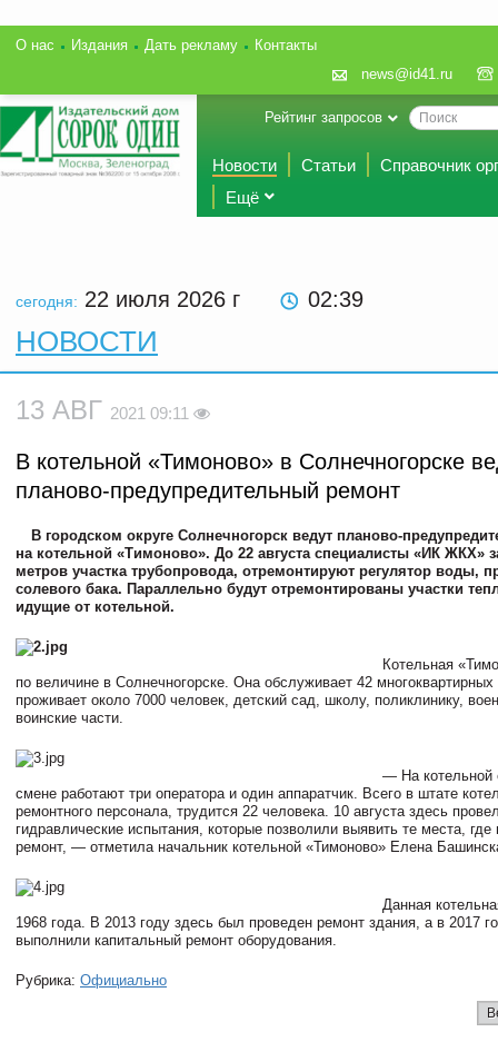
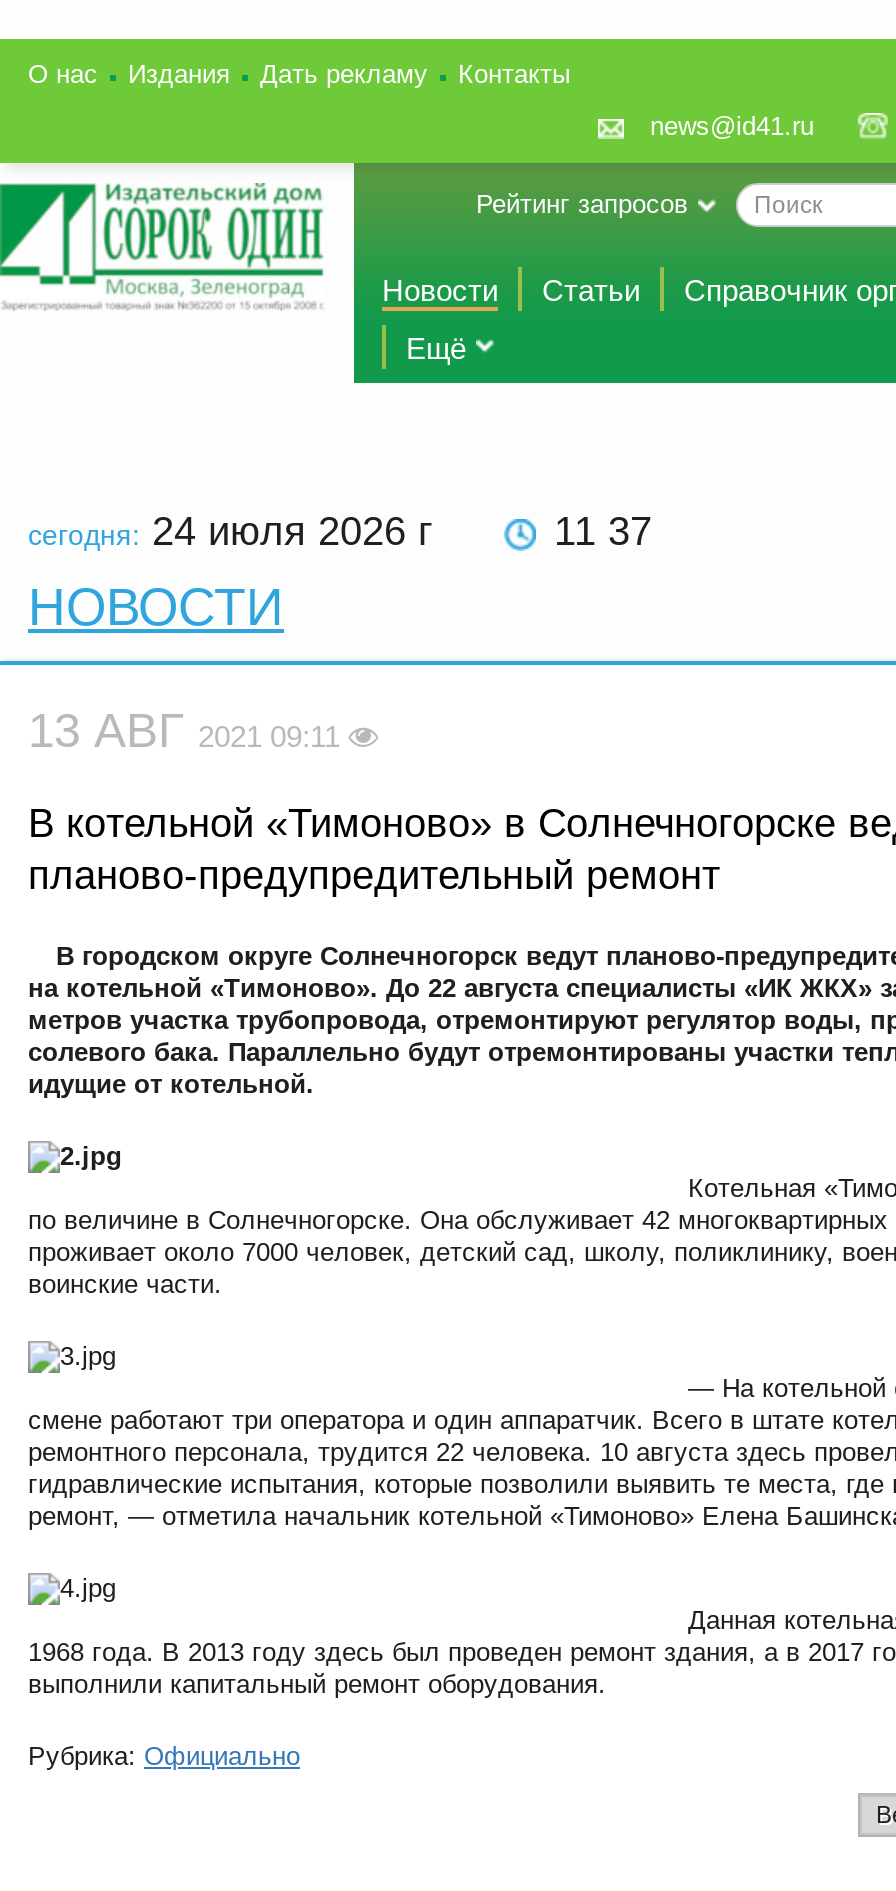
[16,287,247,311] сегодня: 22 июля 2026 г -> [28,509,444,553] сегодня: 24 июля 2026 г
[308,287,363,311] 02:39 -> [554,509,652,553] 11:37

